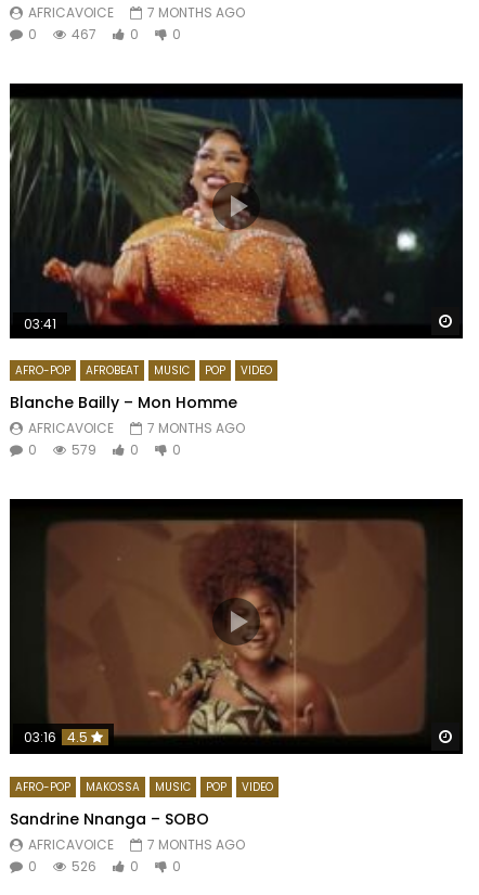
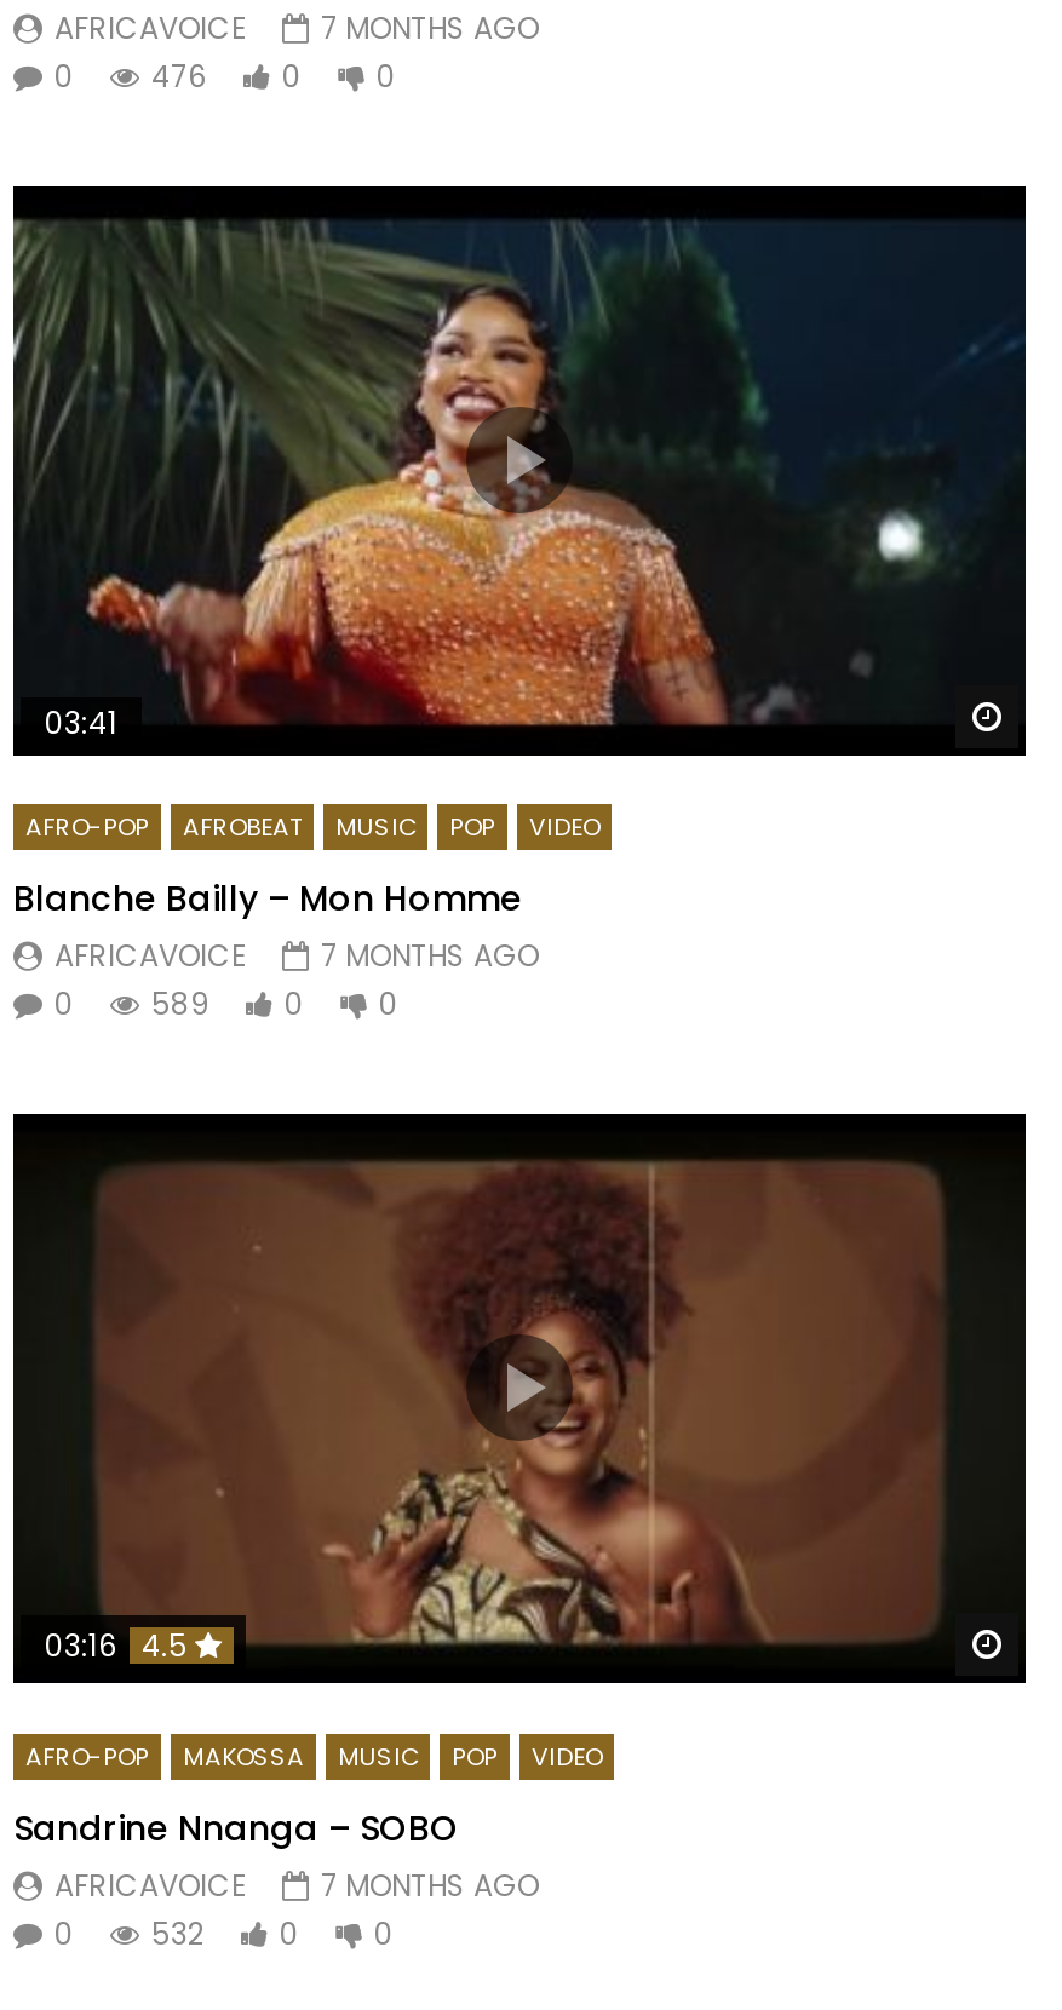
[28,25,181,44] 0 467 0 0 -> [54,56,396,97] 0 476 0 0
[28,441,181,459] 0 579 0 0 -> [54,984,398,1025] 0 589 0 0
[28,856,181,875] 0 526 0 0 -> [54,1912,394,1953] 0 532 0 0

